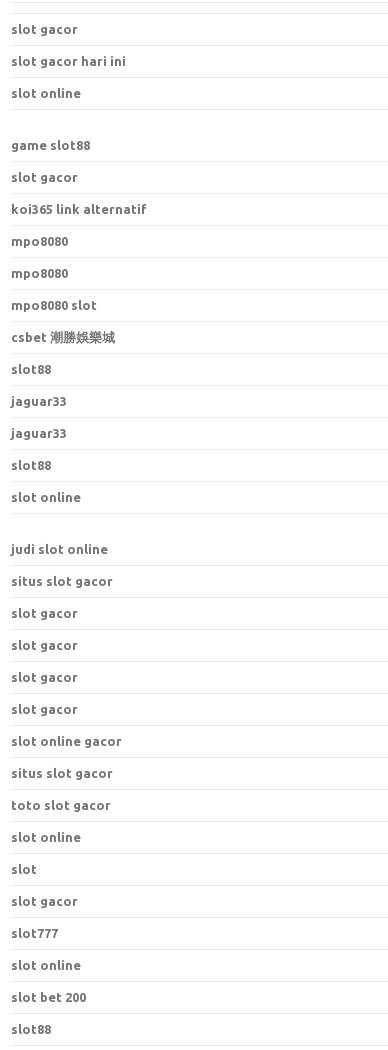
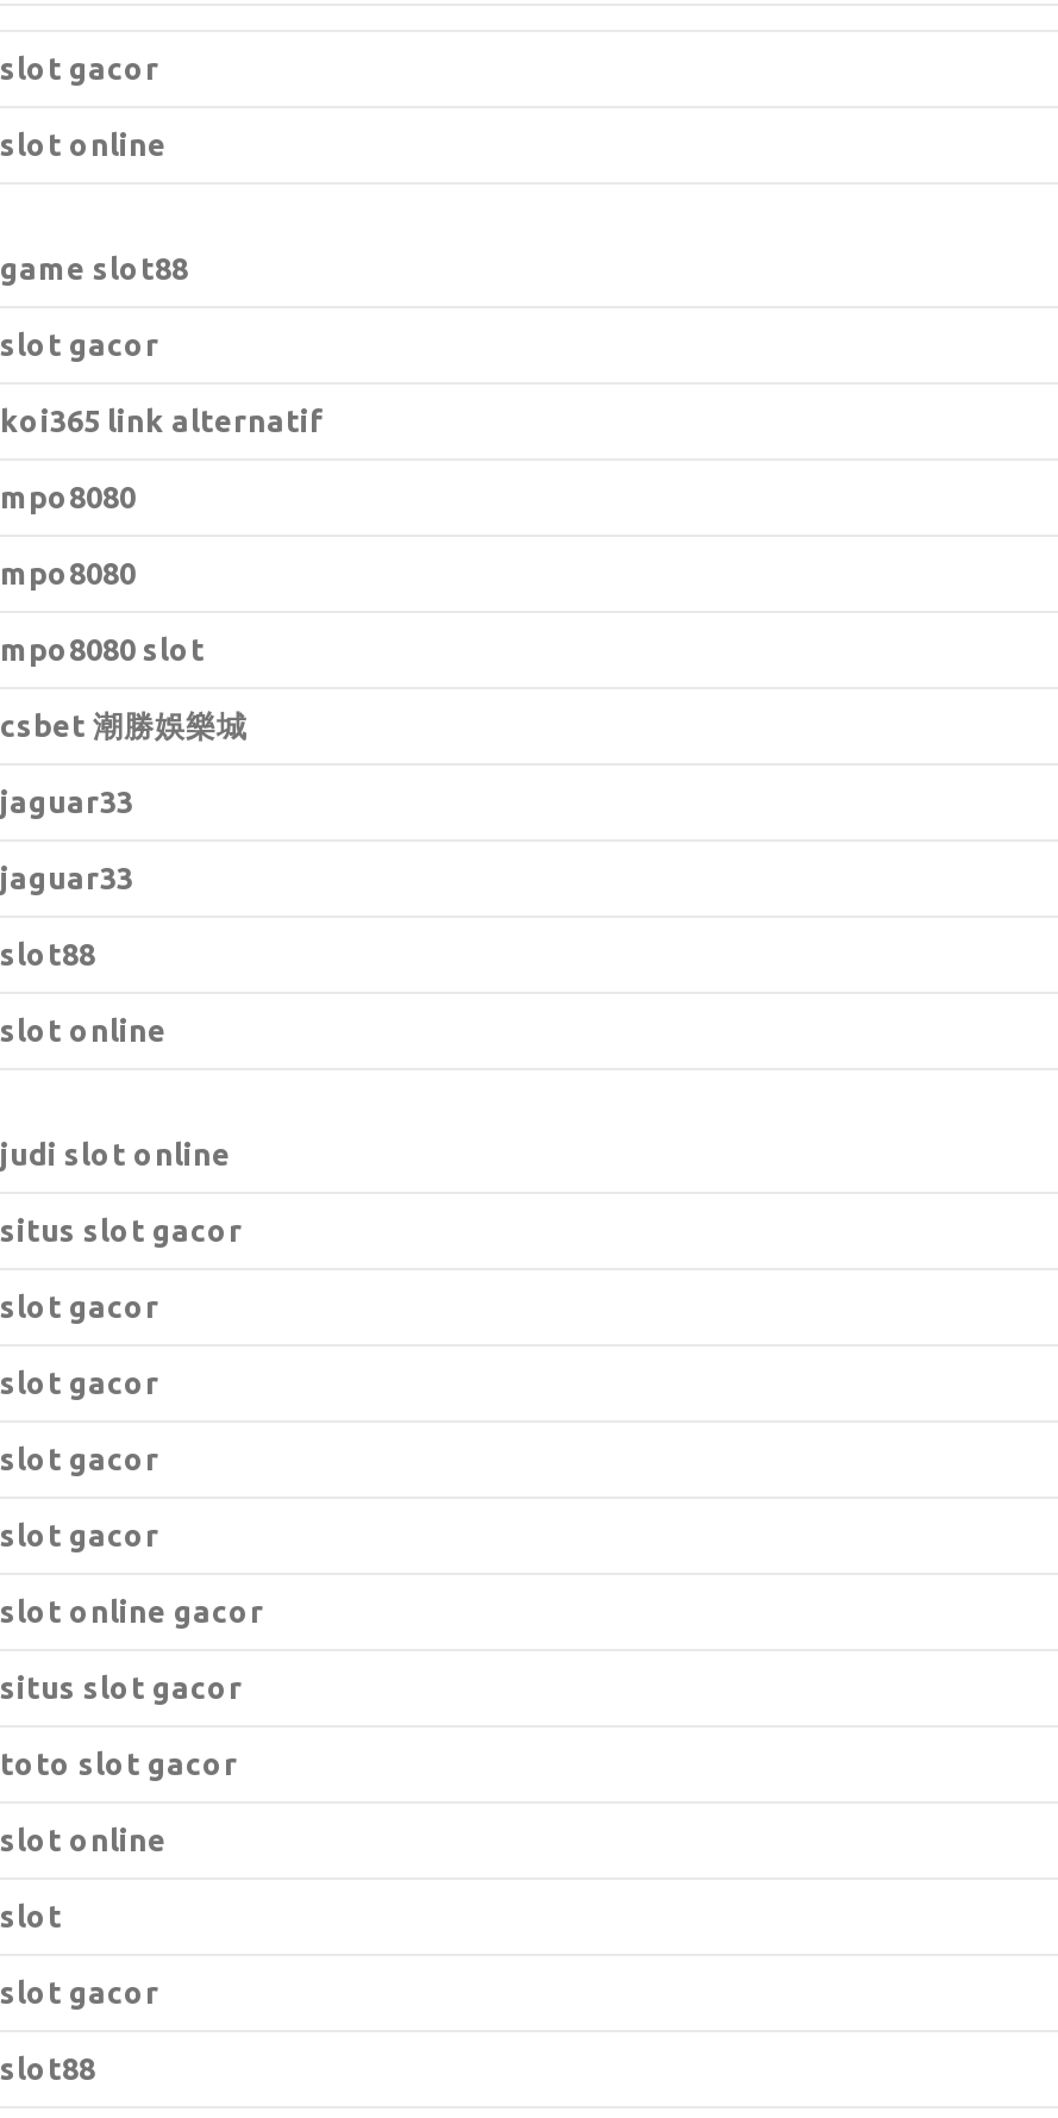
[11,54,126,68] slot gacor hari ini -> none
[11,362,51,376] slot88 -> none
[11,926,86,1004] slot777 | slot online | slot bet 200 -> none

